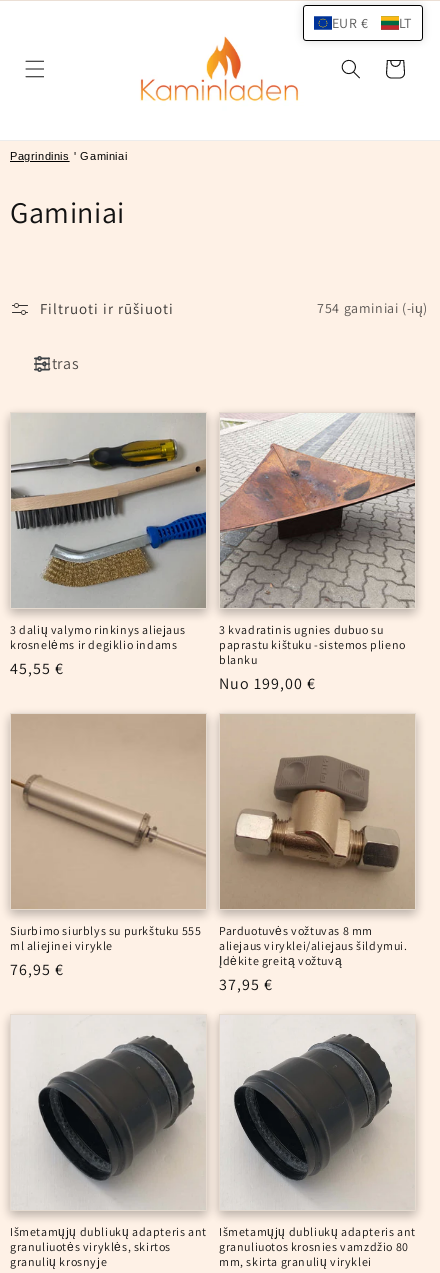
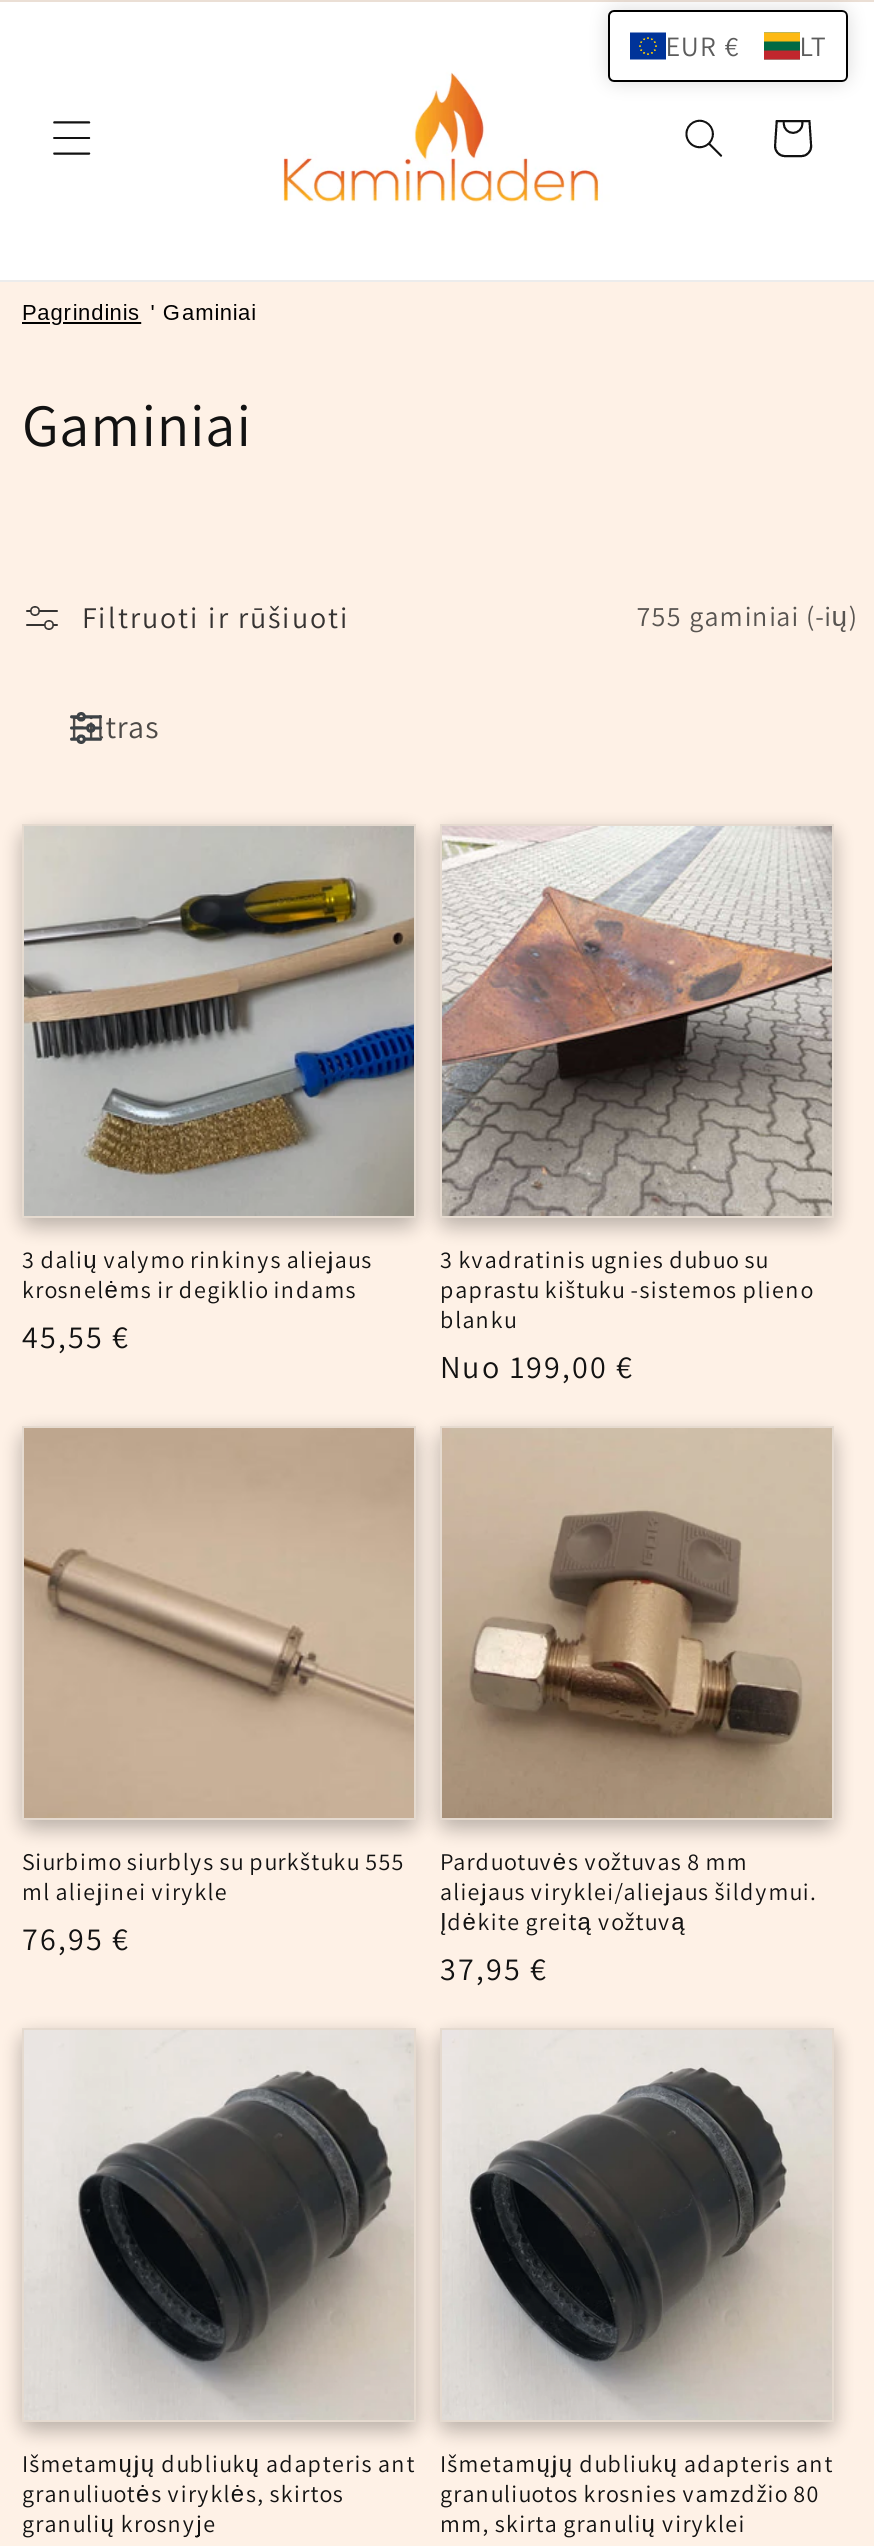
[317,299,428,317] 754 gaminiai (-ių) -> [636,598,858,634] 755 gaminiai (-ių)

